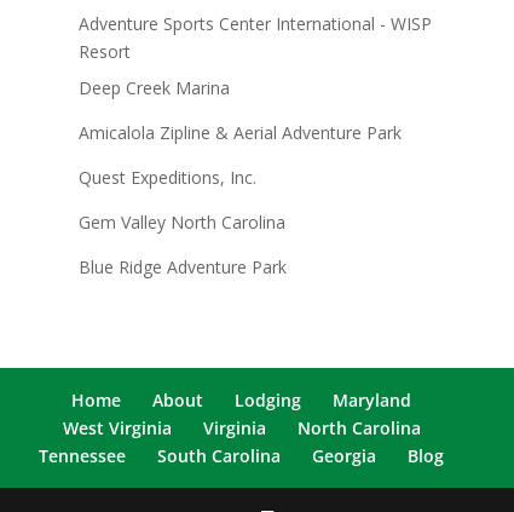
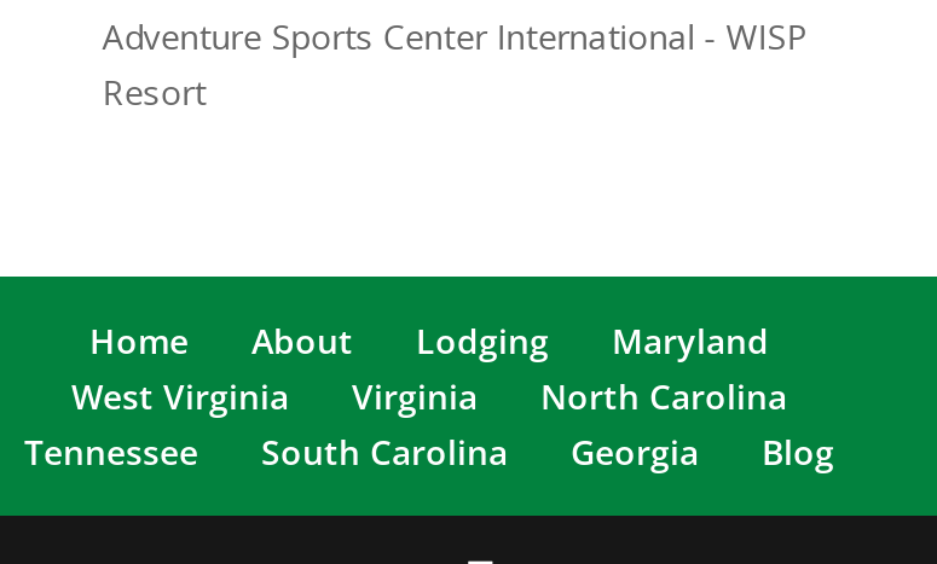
[78,76,401,278] Deep Creek Marina | Amicalola Zipline & Aerial Adventure Park | Quest Expeditions, Inc. | Gem Valley North Carolina | Blue Ridge Adventure Park -> none

